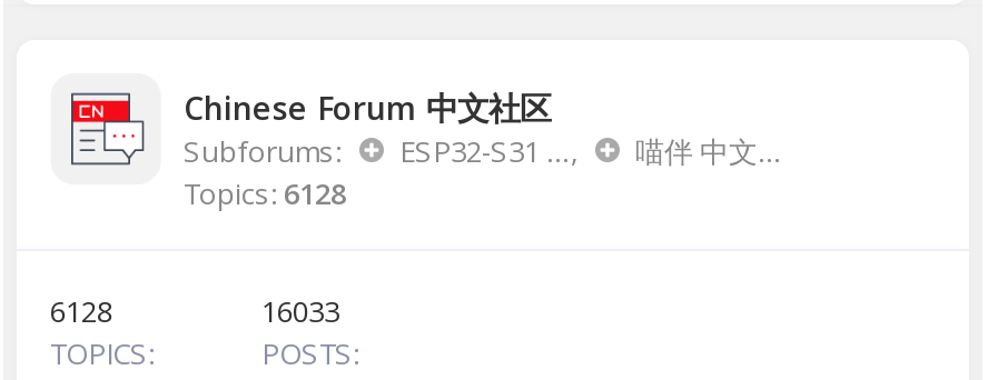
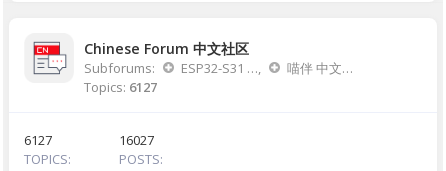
[184,172,346,212] Topics: 6128 -> [84,77,157,95] Topics: 6127
[50,290,112,330] 6128 -> [24,130,52,148] 6127
[261,290,339,330] 16033 -> [119,130,154,148] 16027

